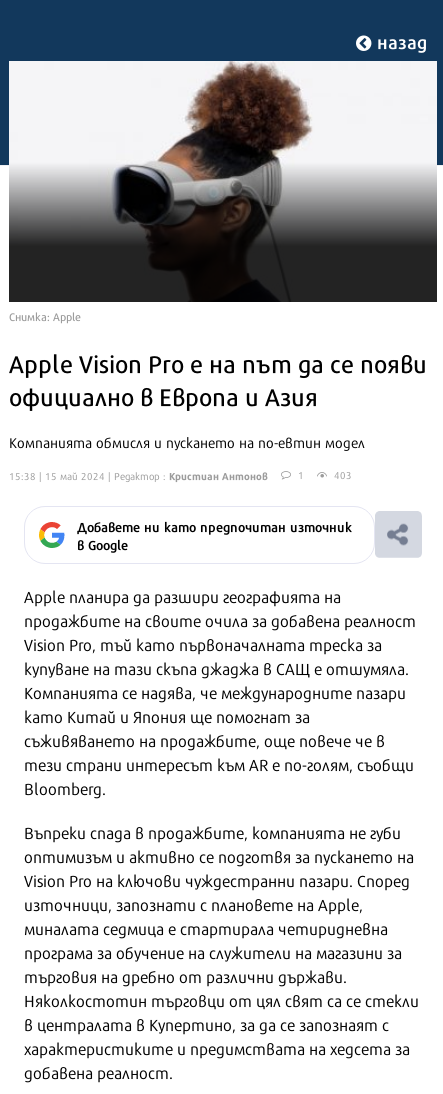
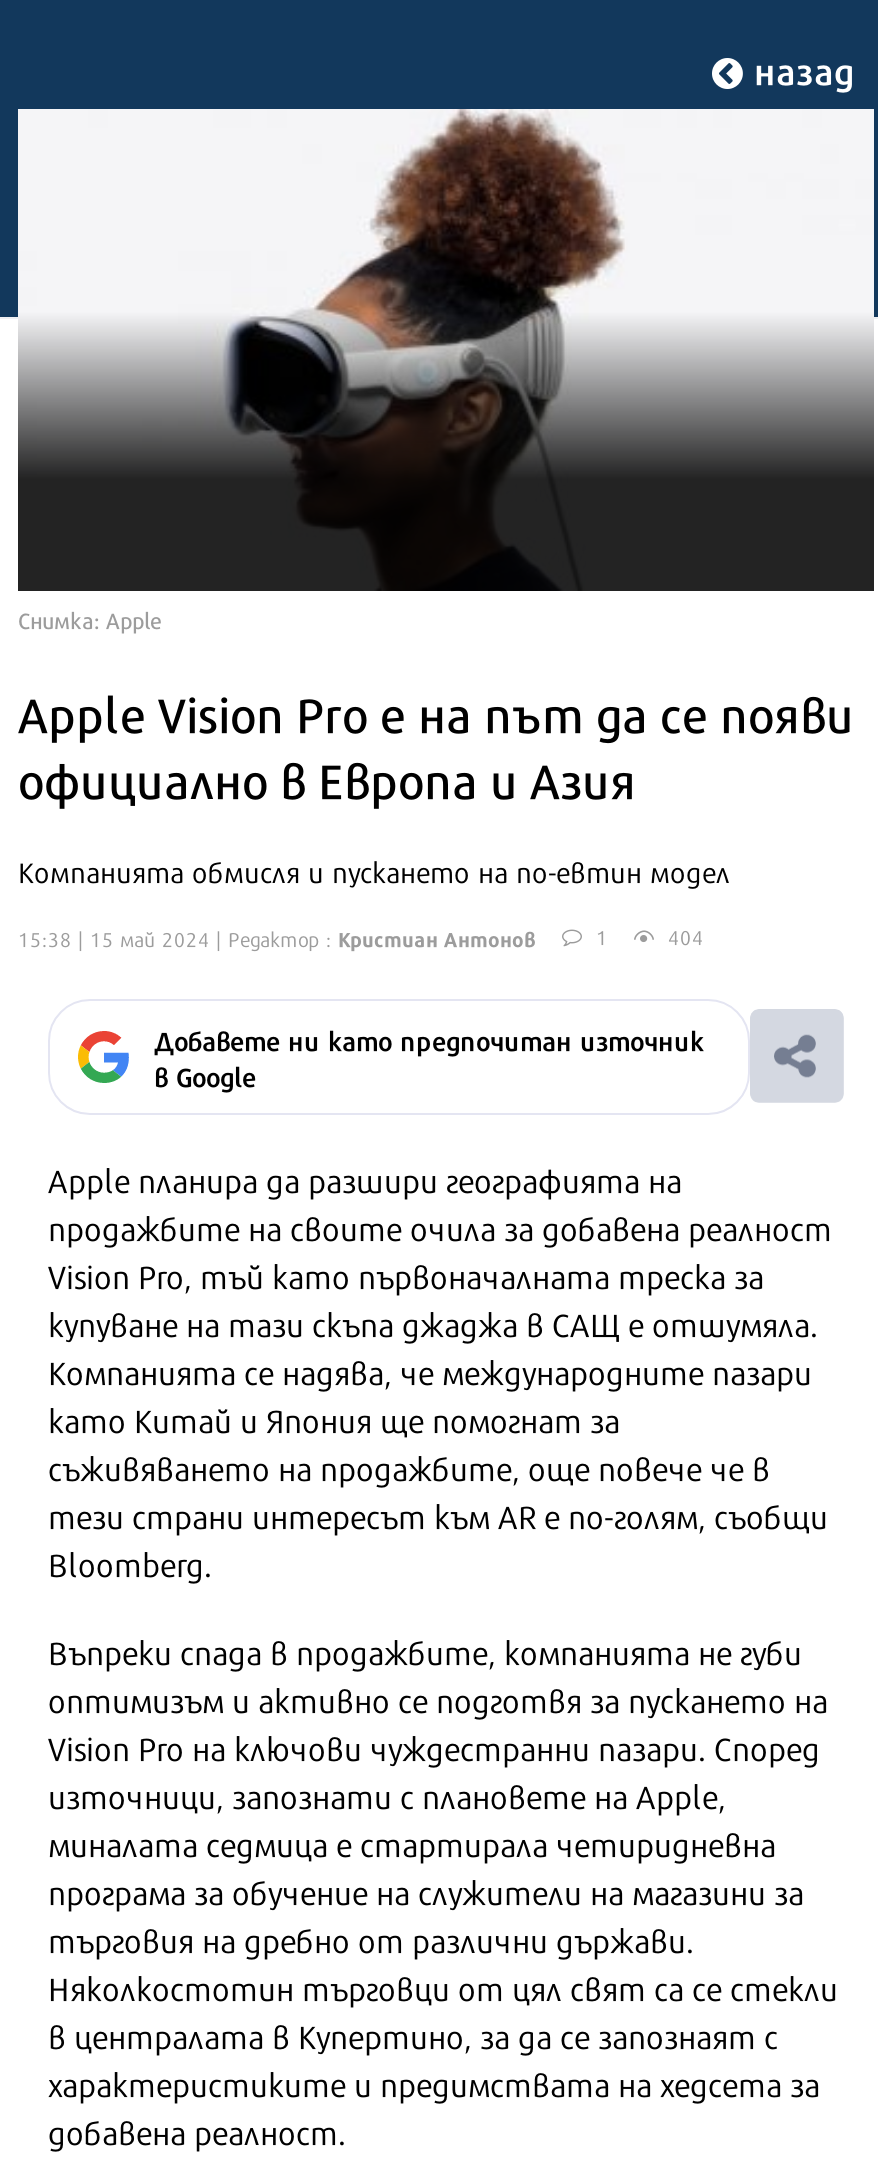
[334,467,352,482] 403 -> [668,921,704,951] 404

